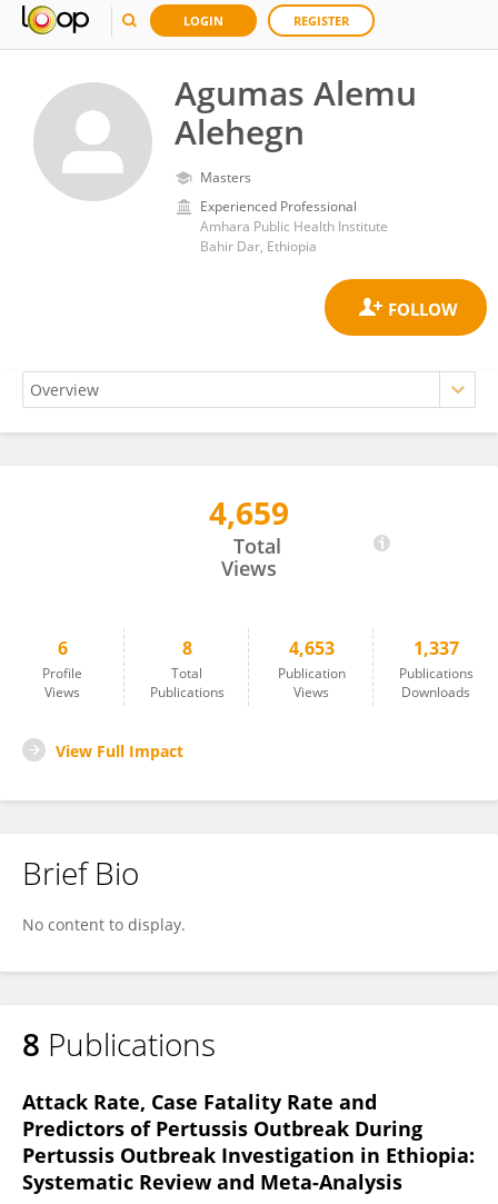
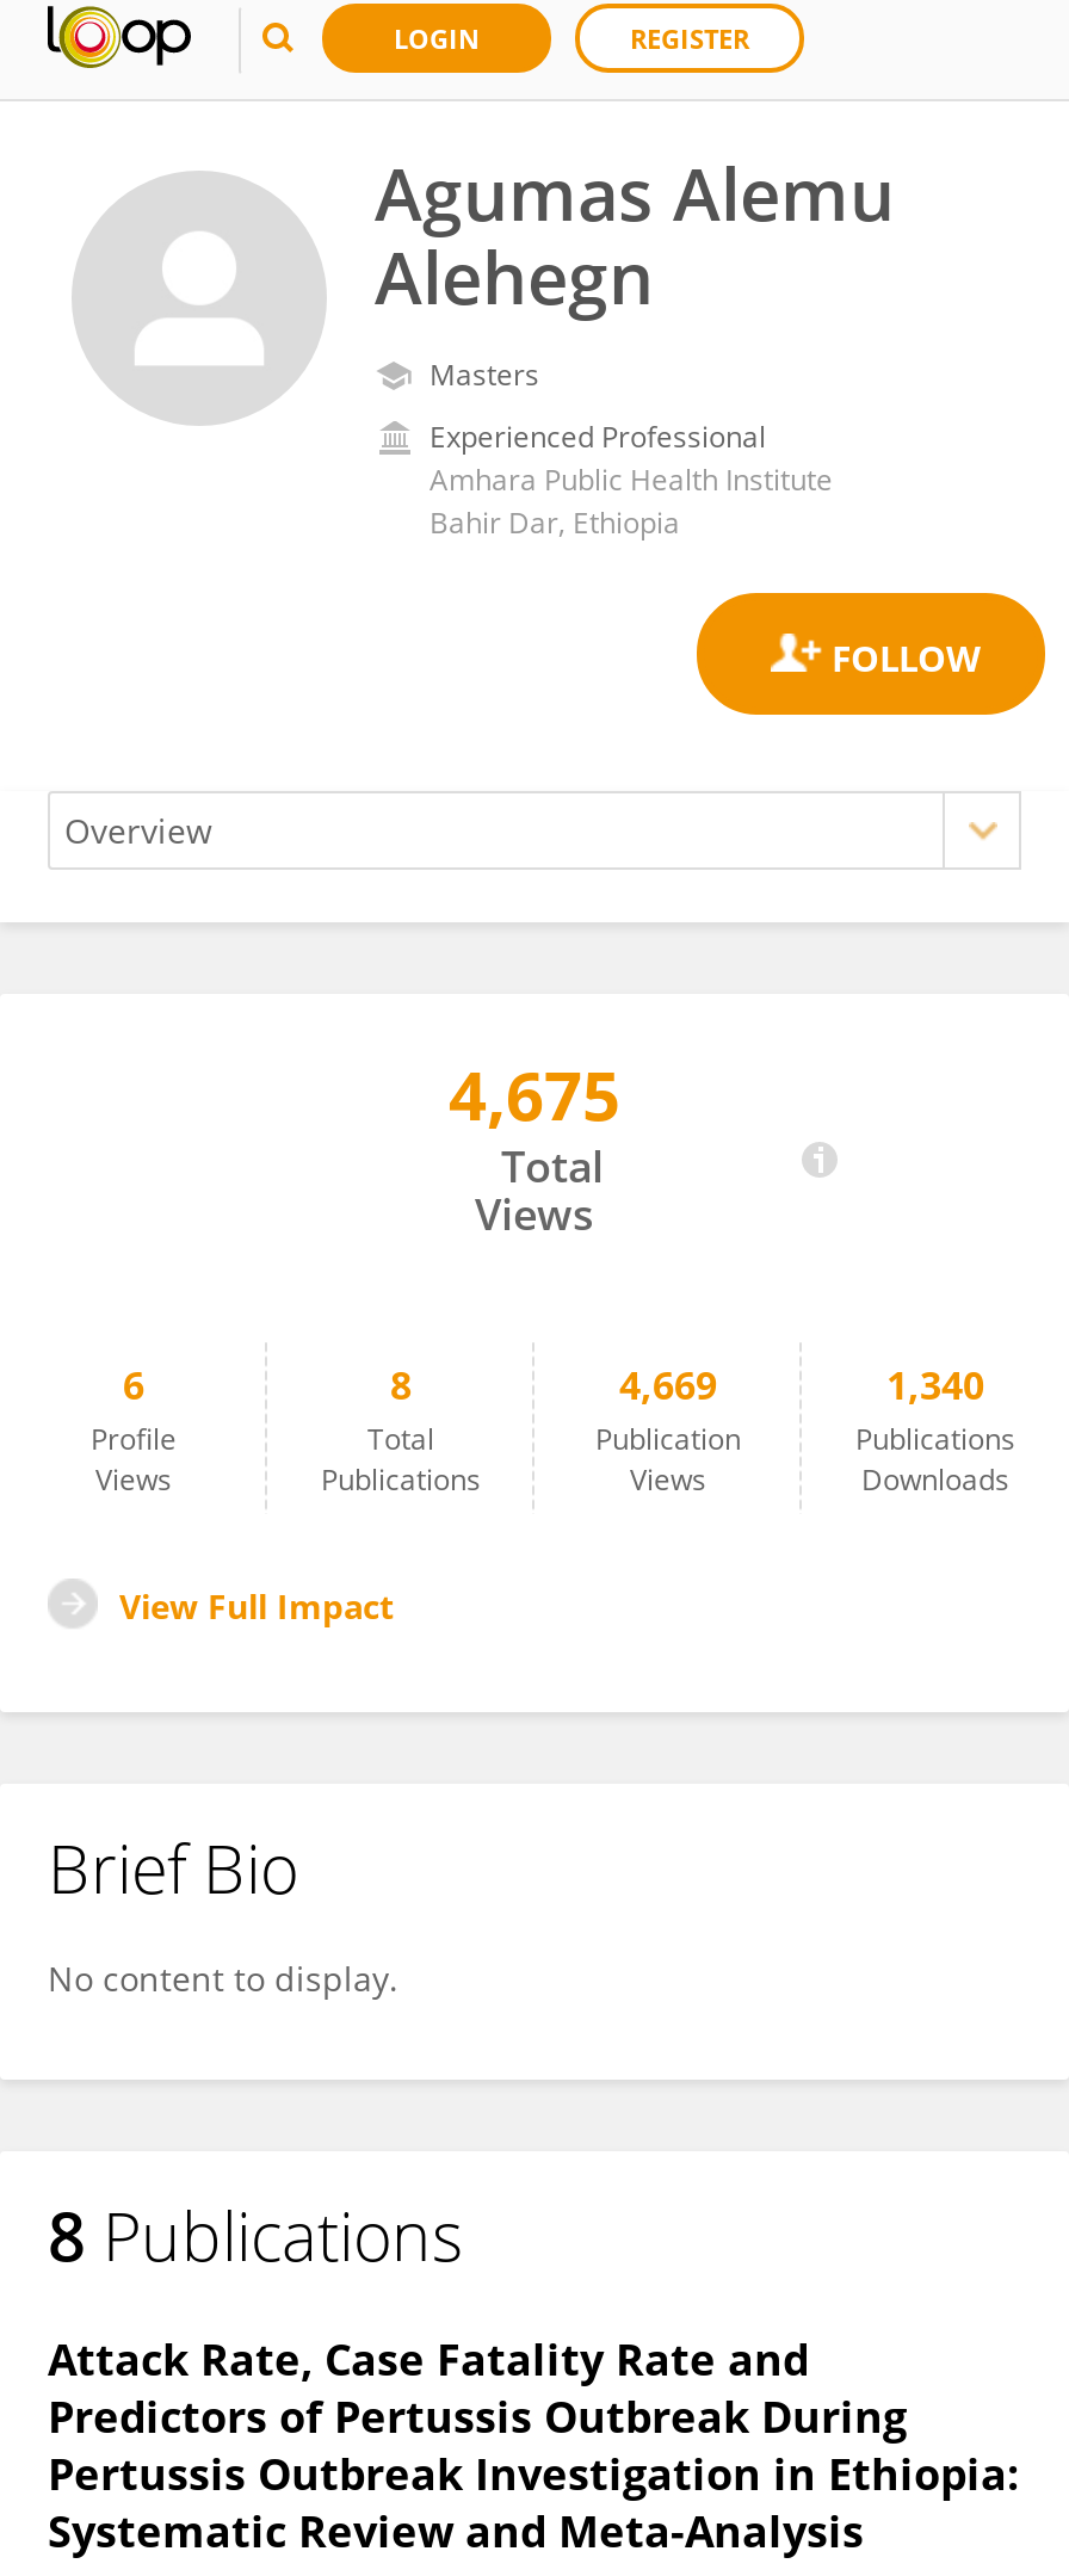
[209,491,289,534] 4,659 -> [449,1049,620,1139] 4,675
[288,636,334,660] 4,653 -> [619,1359,717,1411] 4,669
[413,636,459,660] 1,337 -> [886,1359,984,1411] 1,340

